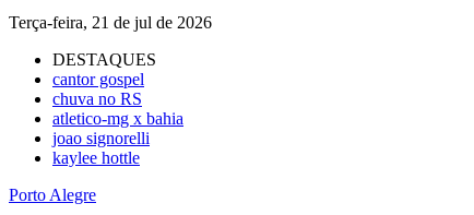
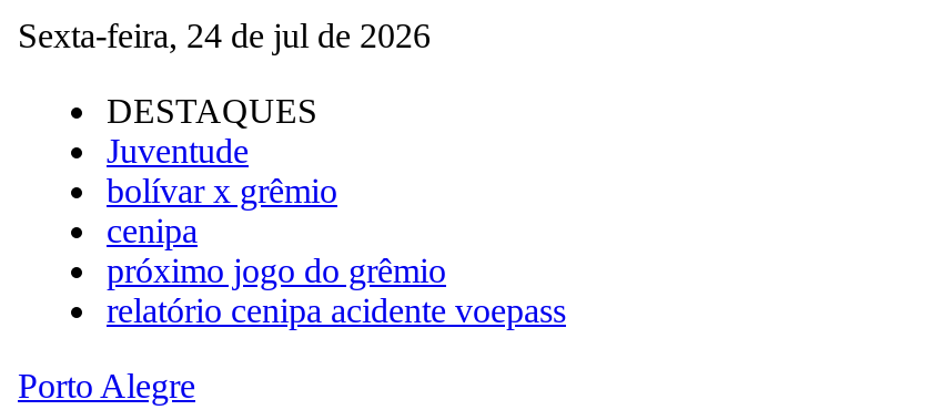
[9,13,212,32] Terça-feira, 21 de jul de 2026 -> [18,17,431,54] Sexta-feira, 24 de jul de 2026
[52,70,183,167] cantor gospel | chuva no RS | atletico-mg x bahia | joao signorelli | kaylee hottle -> [107,132,566,329] Juventude | bolívar x grêmio | cenipa | próximo jogo do grêmio | relatório cenipa acidente voepass

